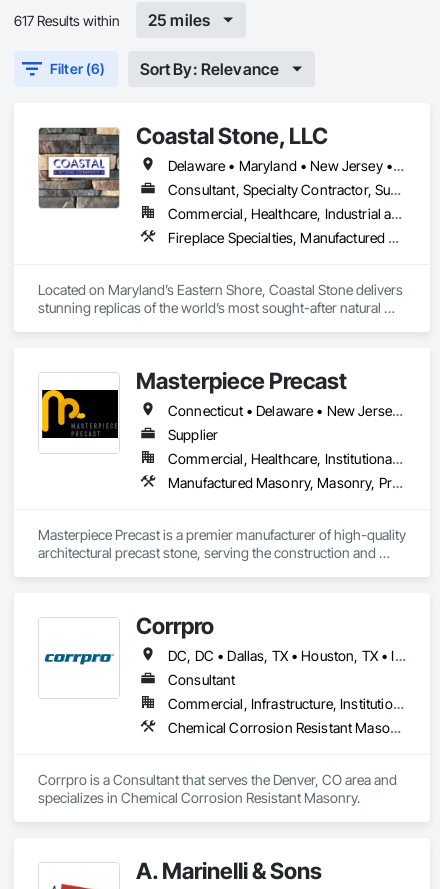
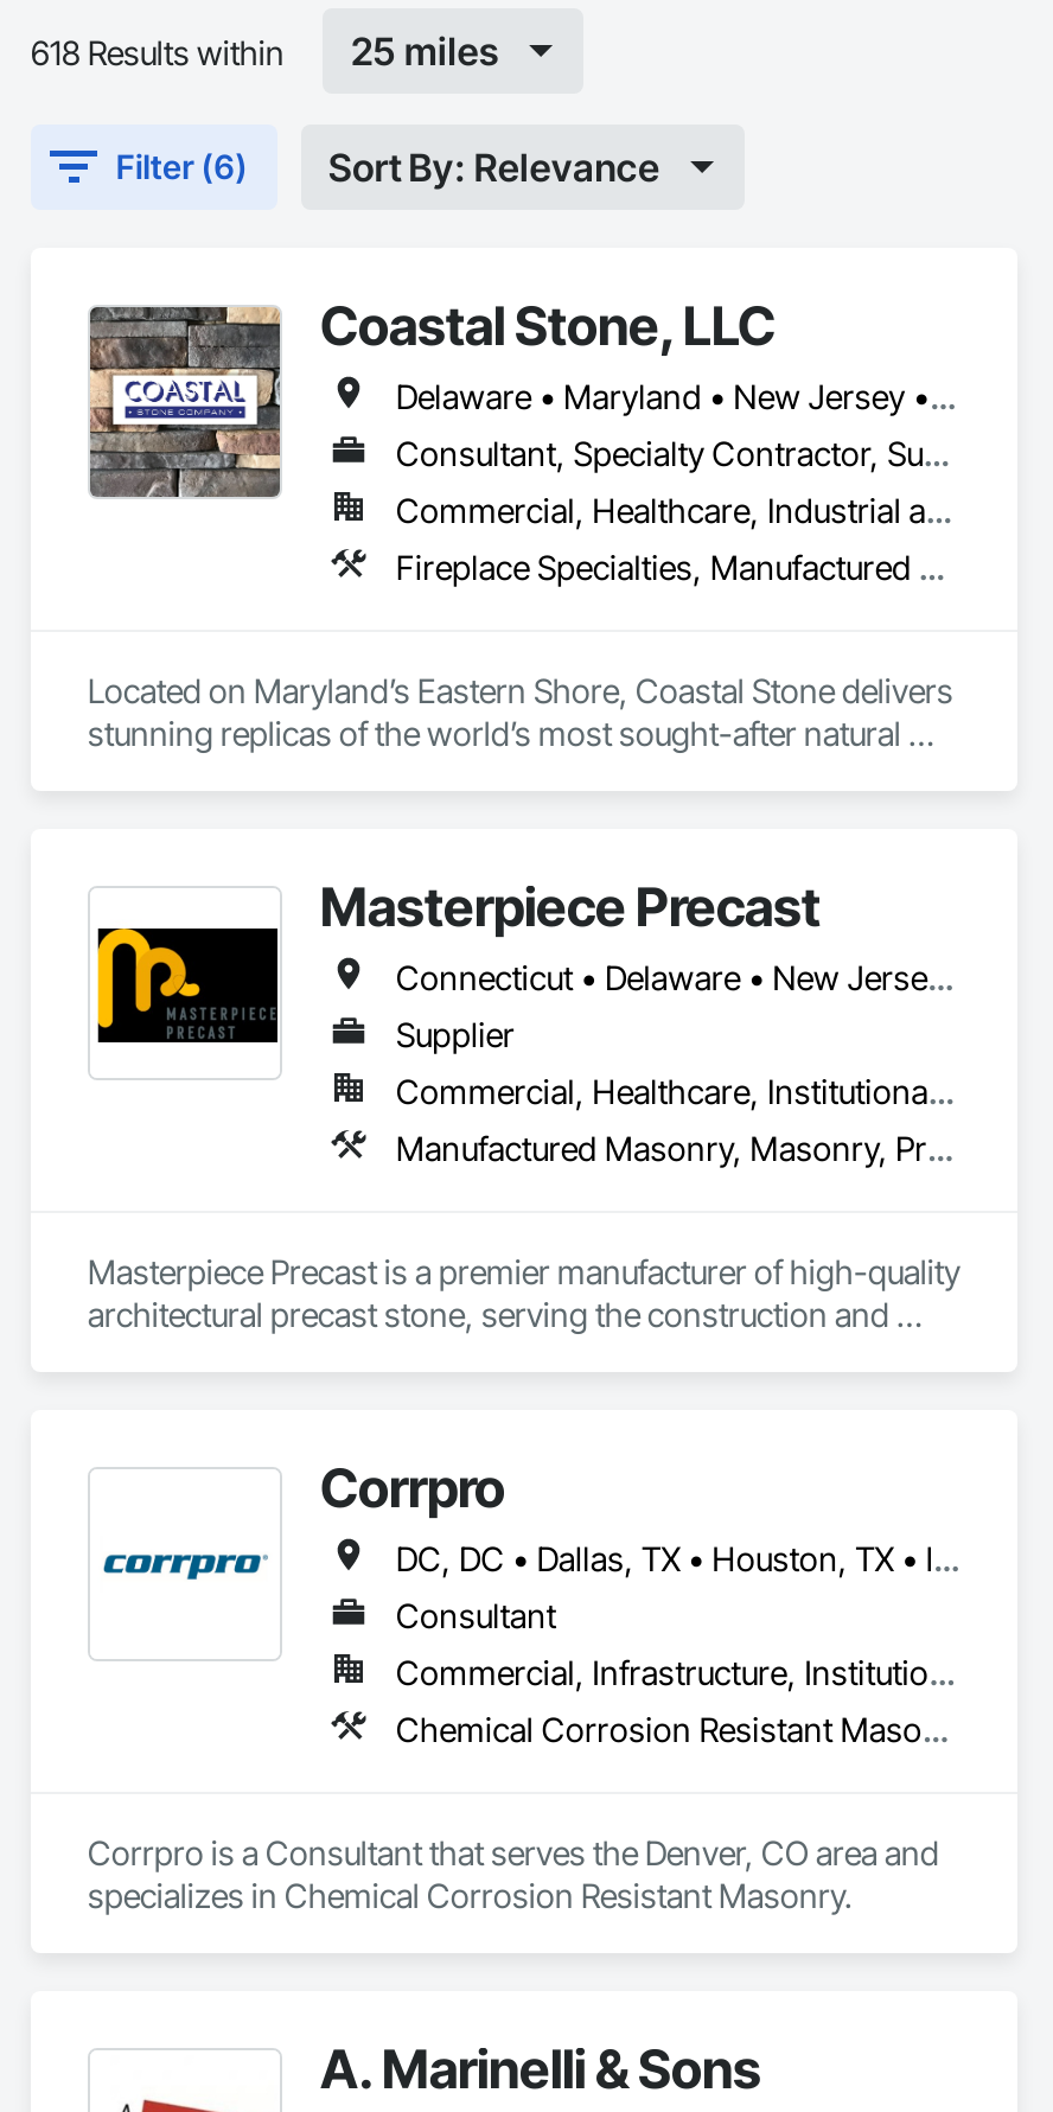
[14,11,120,28] 617 Results within -> [31,31,285,71] 618 Results within

